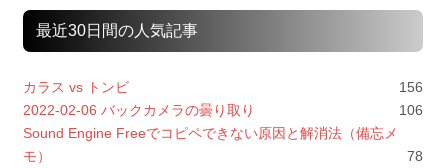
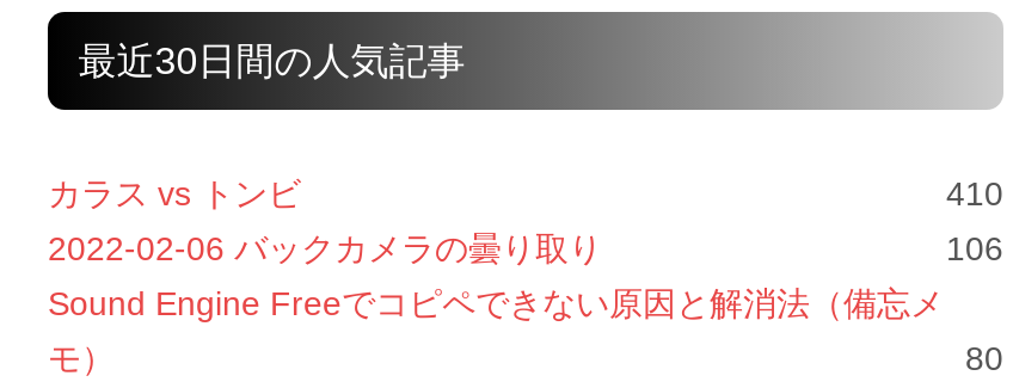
[399,79,423,95] 156 -> [946,175,1003,213] 410
[407,148,423,164] 78 -> [965,340,1003,378] 80

